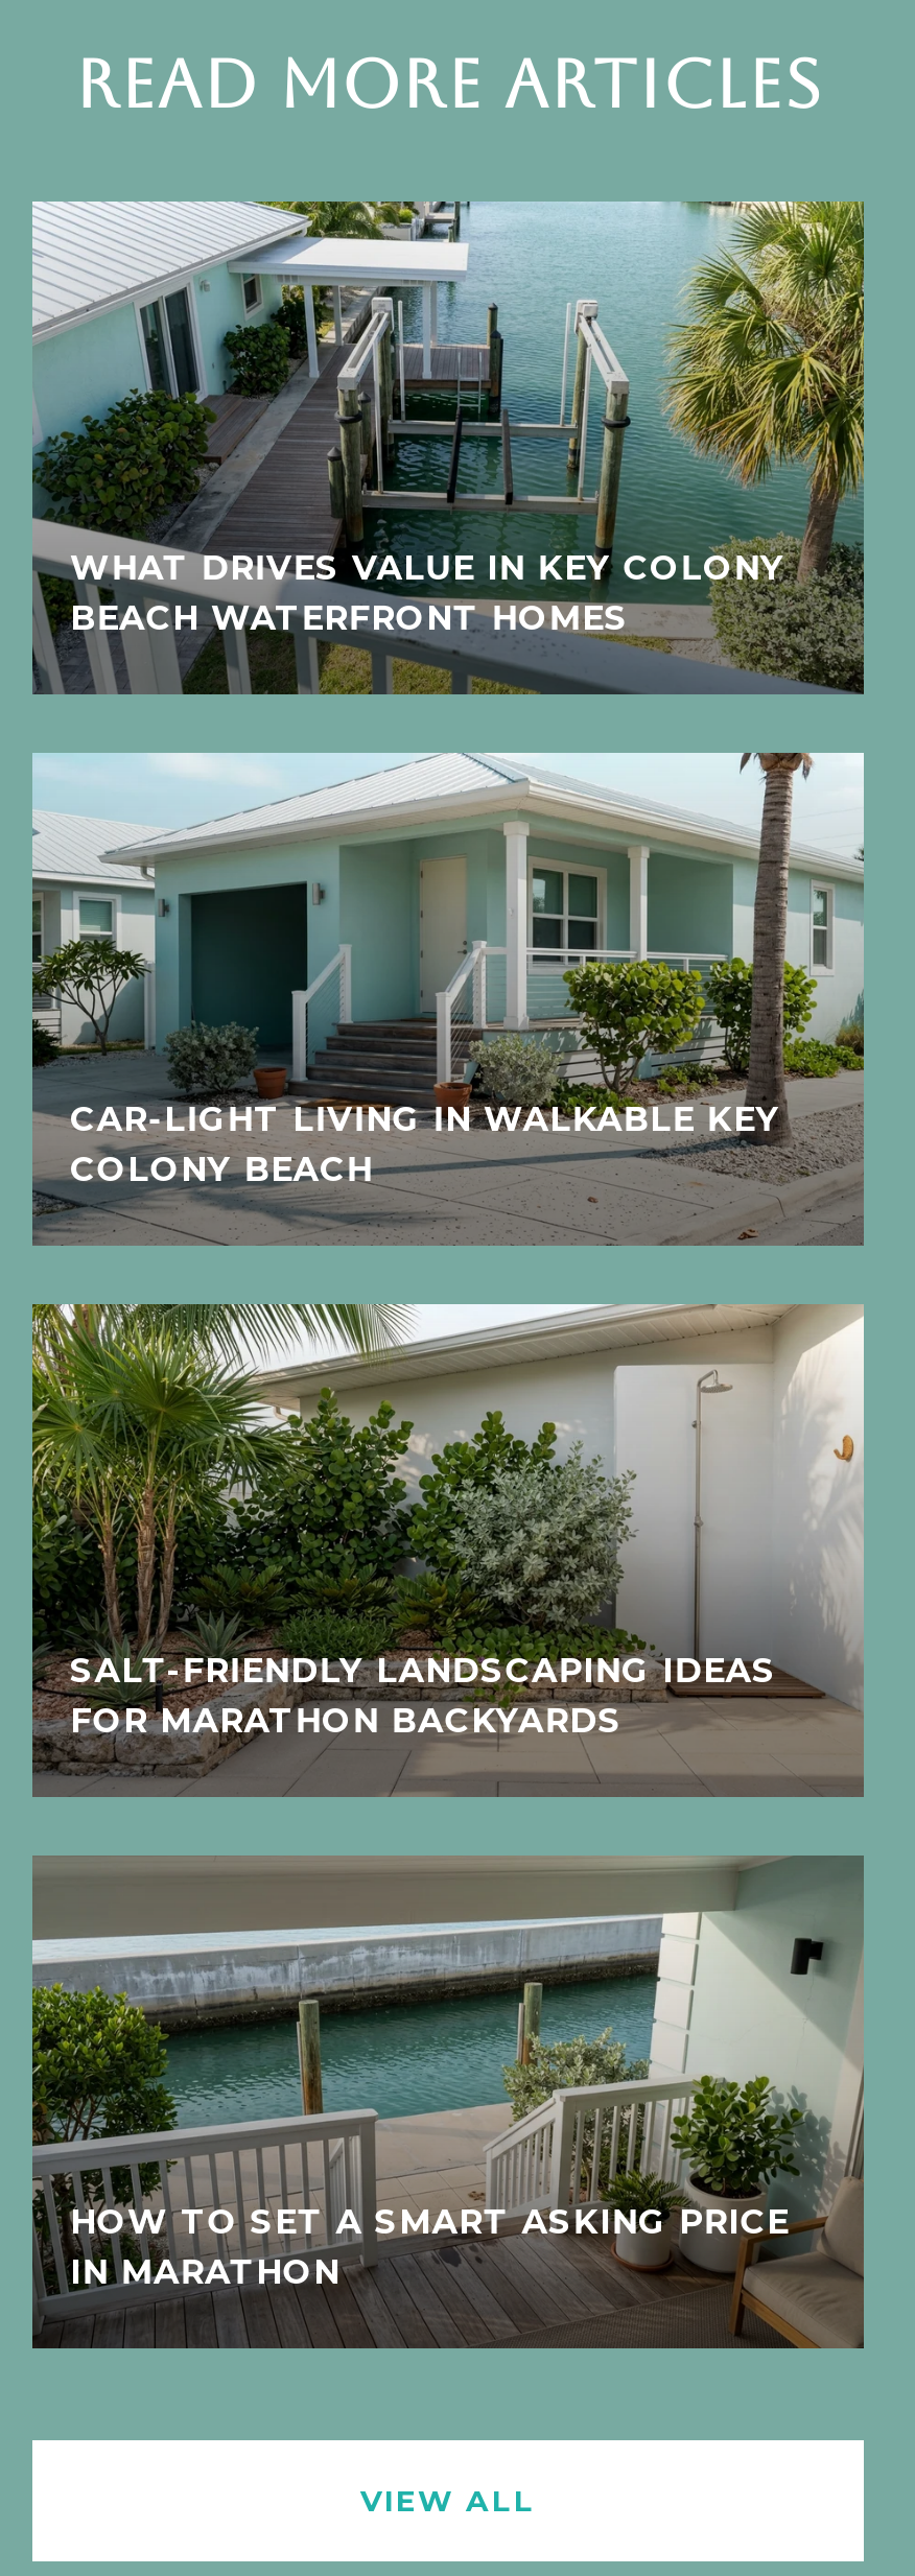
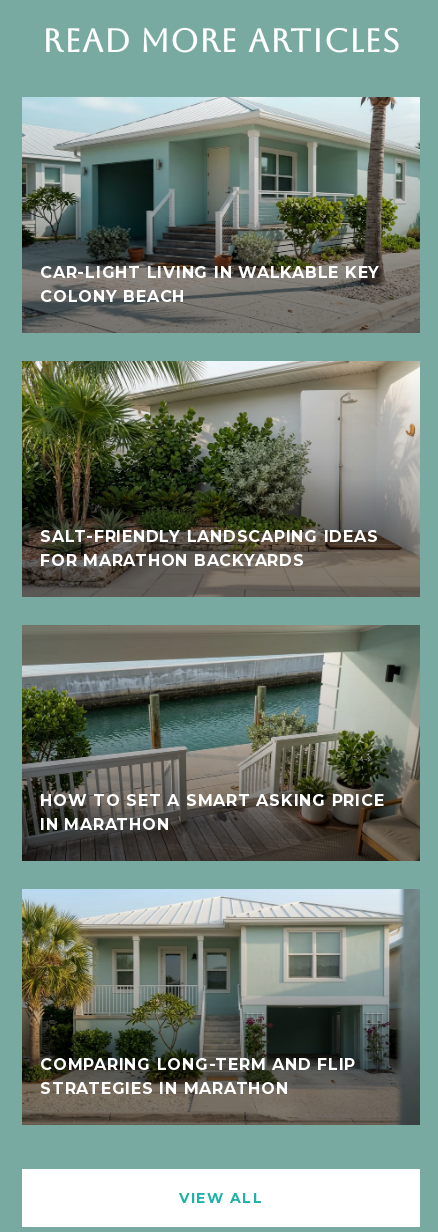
[32,199,866,694] [image] | WHAT DRIVES VALUE IN KEY COLONY | BEACH WATERFRONT HOMES -> none
moved [28,751,868,2292] -> [20,96,422,834]: [image] | CAR-LIGHT LIVING IN WALKABLE KEY | COLONY BEACH | SALT-FRIENDLY LANDSCAPING IDEAS | FOR MARATHON BACKYARDS | HOW TO SET A SMART ASKING PRICE | IN MARATHON
none -> [22,888,420,1125] [image] | COMPARING LONG-TERM AND FLIP | STRATEGIES IN MARATHON

